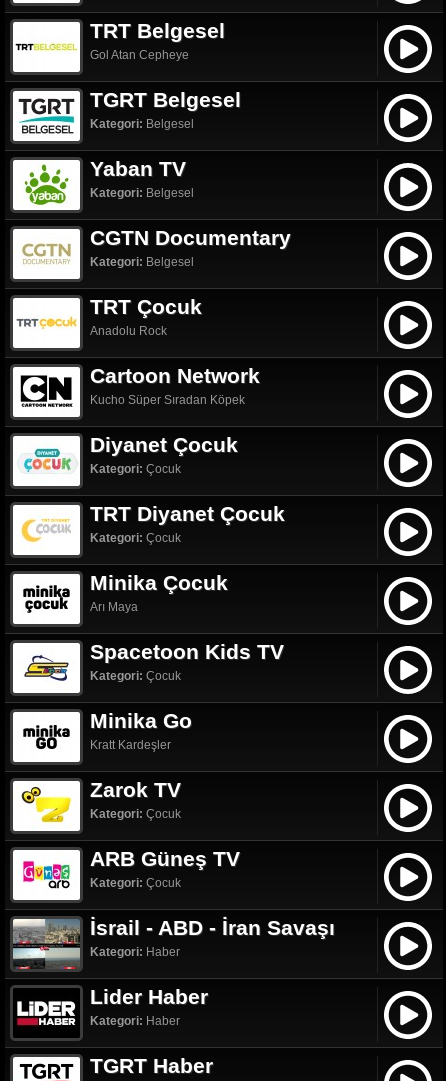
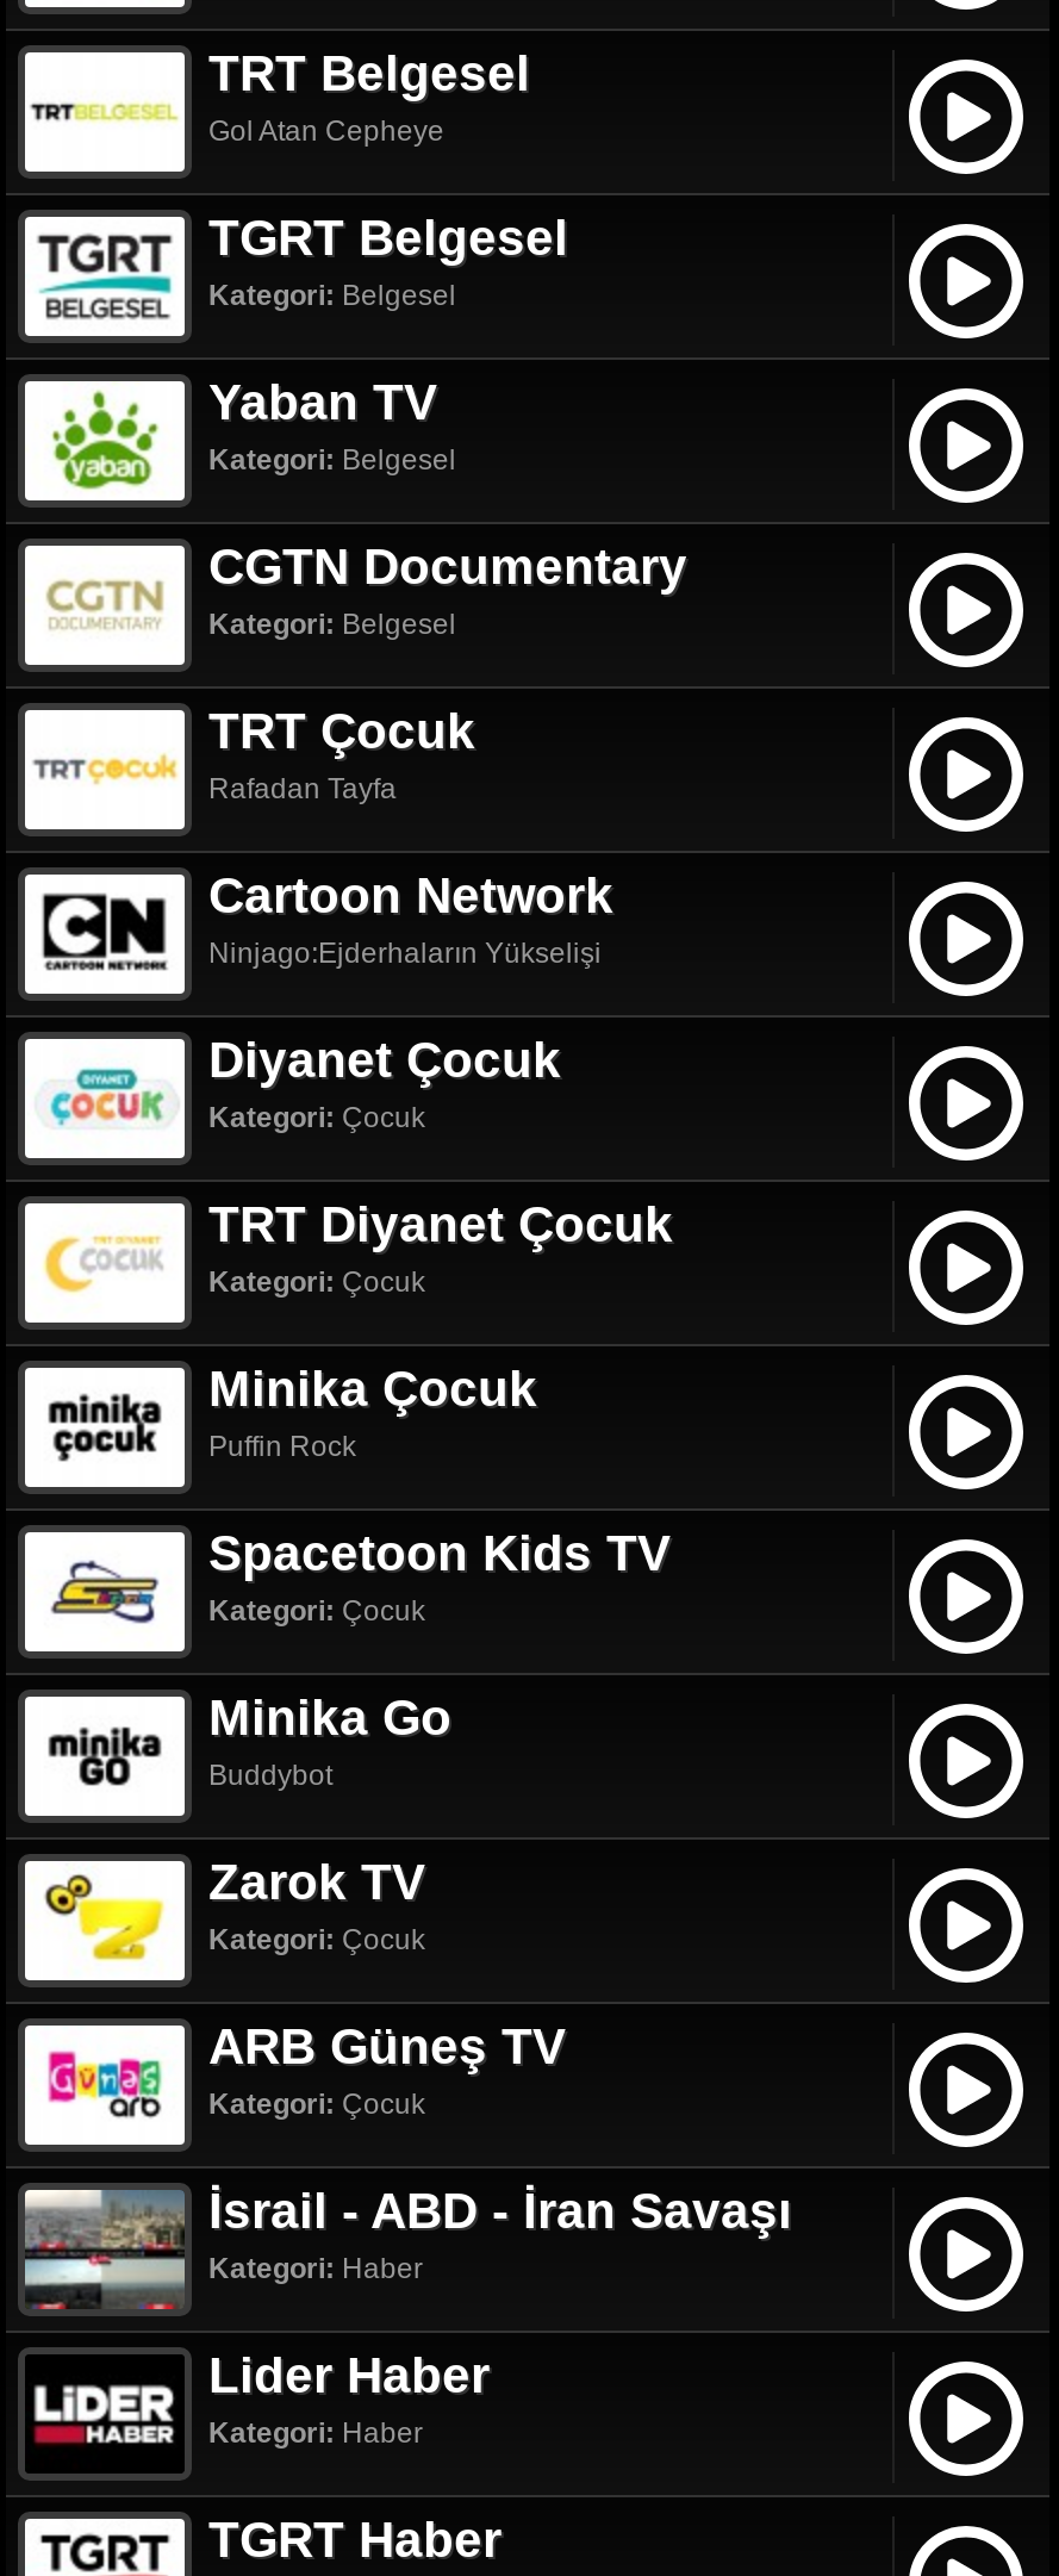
[90,324,167,338] Anadolu Rock -> [208,772,397,805] Rafadan Tayfa
[90,393,245,407] Kucho Süper Sıradan Köpek -> [208,937,602,970] Ninjago:Ejderhaların Yükselişi
[90,600,138,614] Arı Maya -> [208,1430,356,1463] Puffin Rock
[90,738,171,752] Kratt Kardeşler -> [208,1759,332,1792] Buddybot

